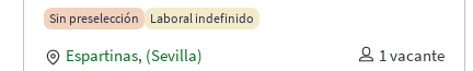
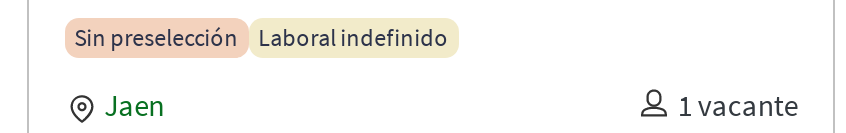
[65,45,202,66] Espartinas, (Sevilla) -> [104,85,164,123] Jaen

